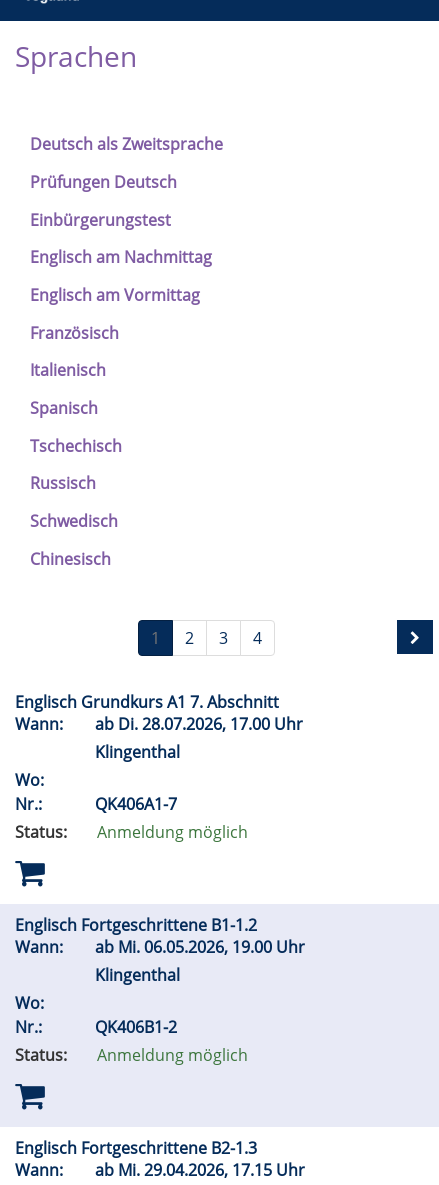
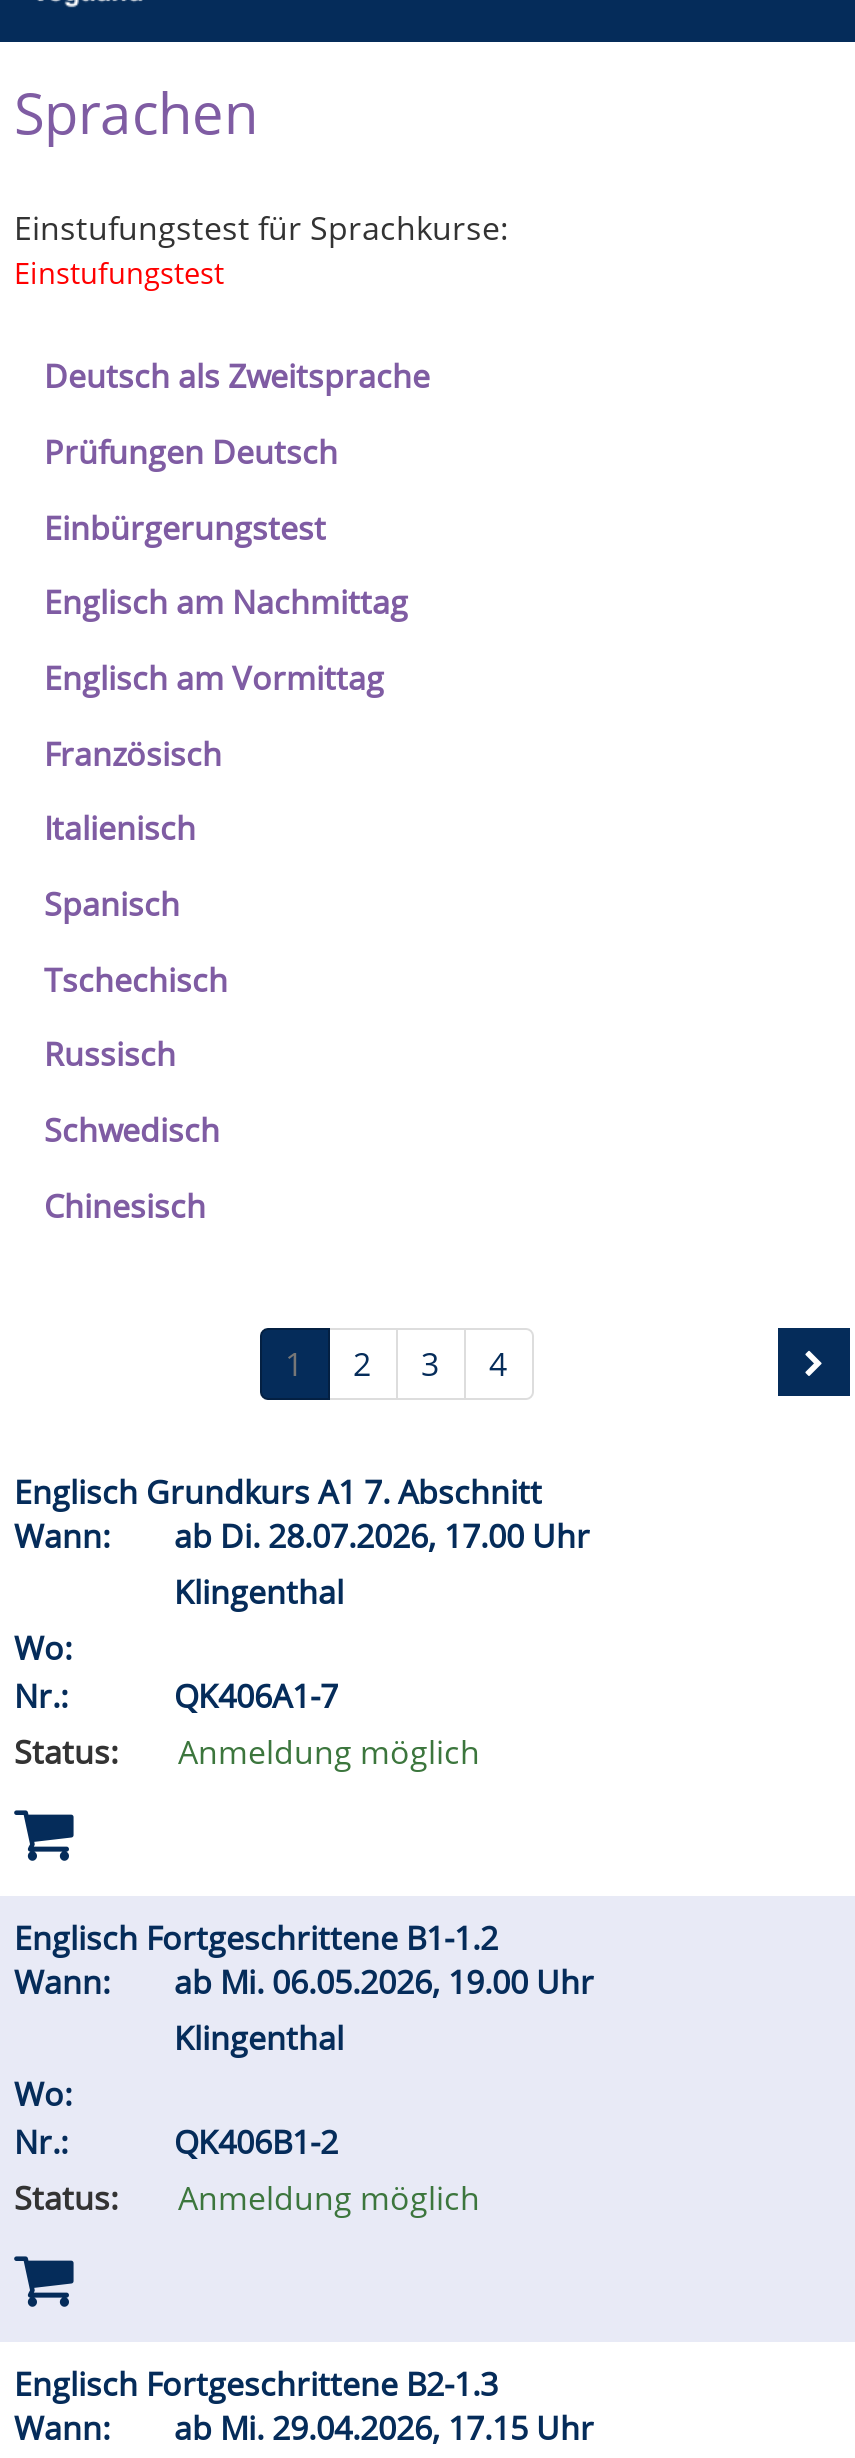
none -> [14,206,508,292] Einstufungstest für Sprachkurse: | Einstufungstest

